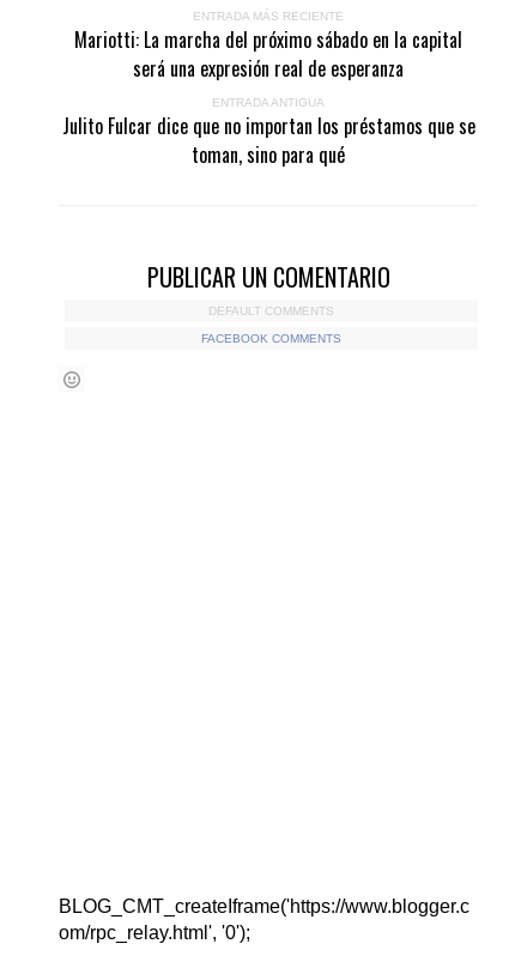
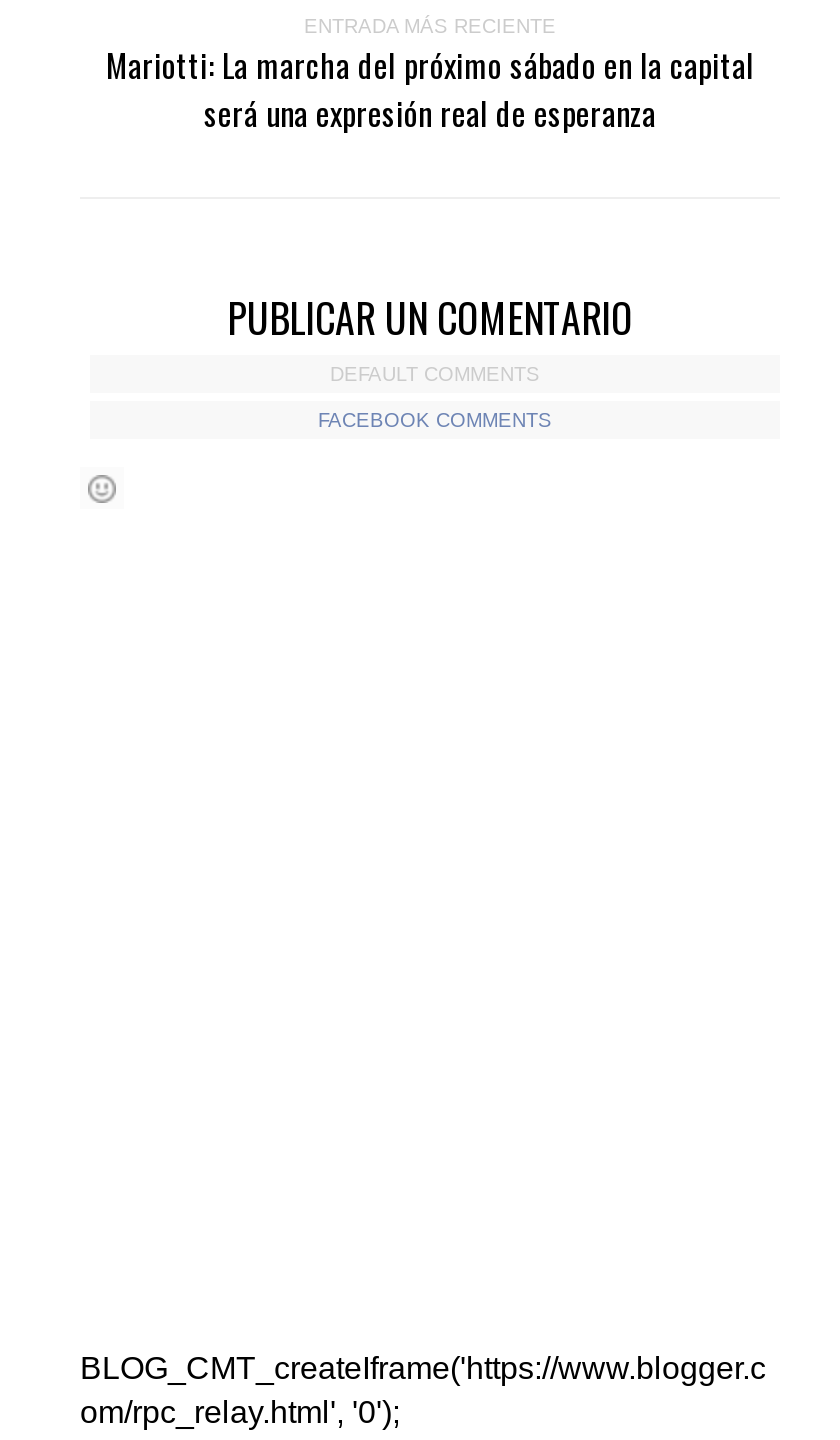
[62,96,475,169] ENTRADA ANTIGUA | Julito Fulcar dice que no importan los préstamos que se | toman, sino para qué -> none

